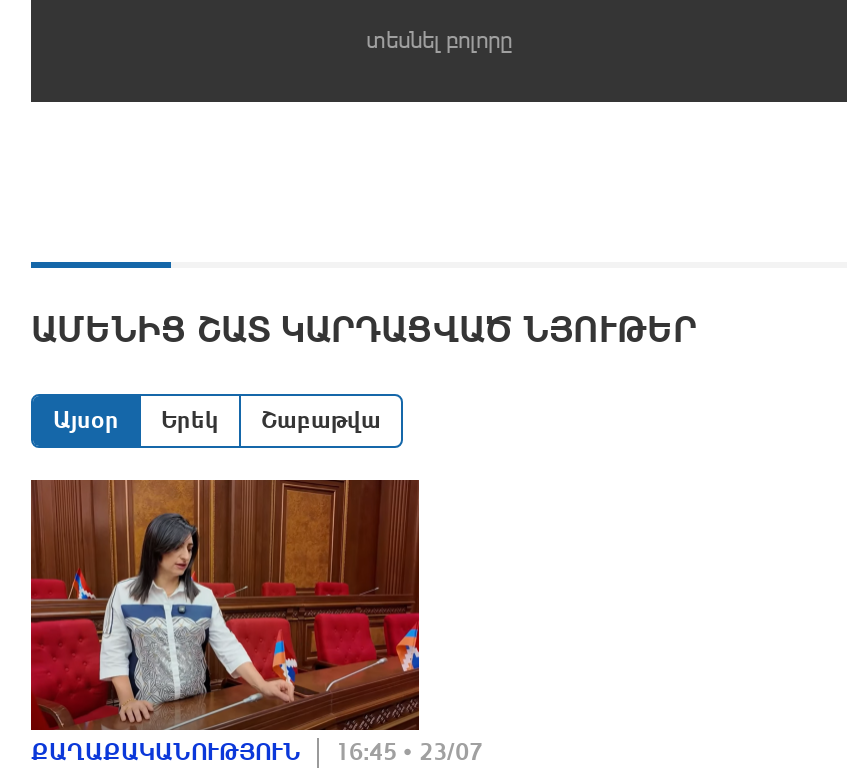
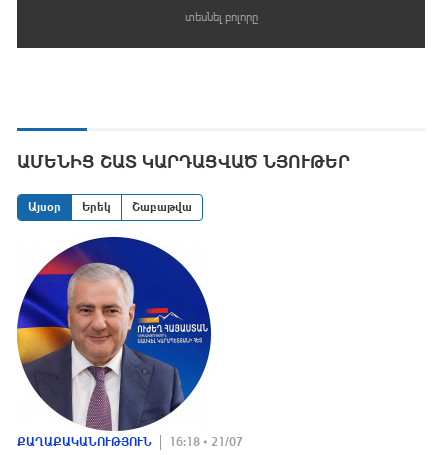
[29,476,483,766] [image] | ՔԱՂԱՔԱԿԱՆՈՒԹՅՈՒՆ 16:45 • 23/07 -> [16,236,243,448] [image] | ՔԱՂԱՔԱԿԱՆՈՒԹՅՈՒՆ 16:18 • 21/07

